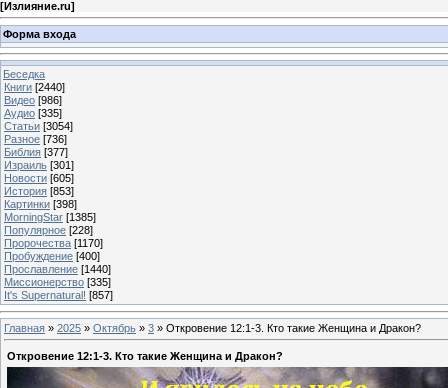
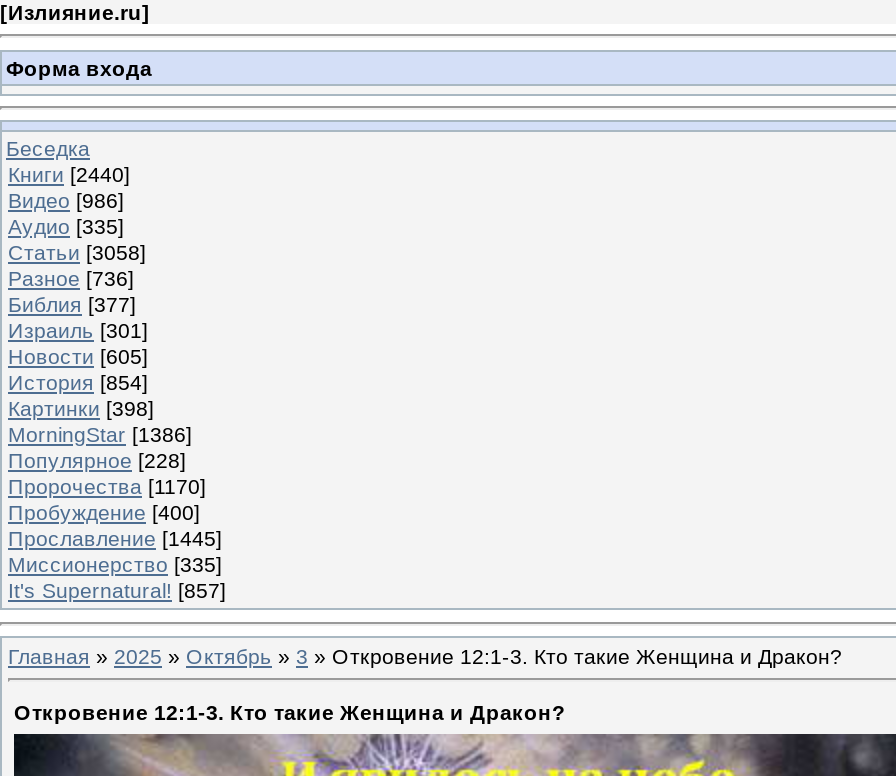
[4,120,73,132] Статьи [3054] -> [8,241,146,265] Статьи [3058]
[4,185,74,197] История [853] -> [8,371,148,395] История [854]
[4,211,96,223] MorningStar [1385] -> [8,423,192,447] MorningStar [1386]
[4,263,111,275] Прославление [1440] -> [8,527,222,551] Прославление [1445]

